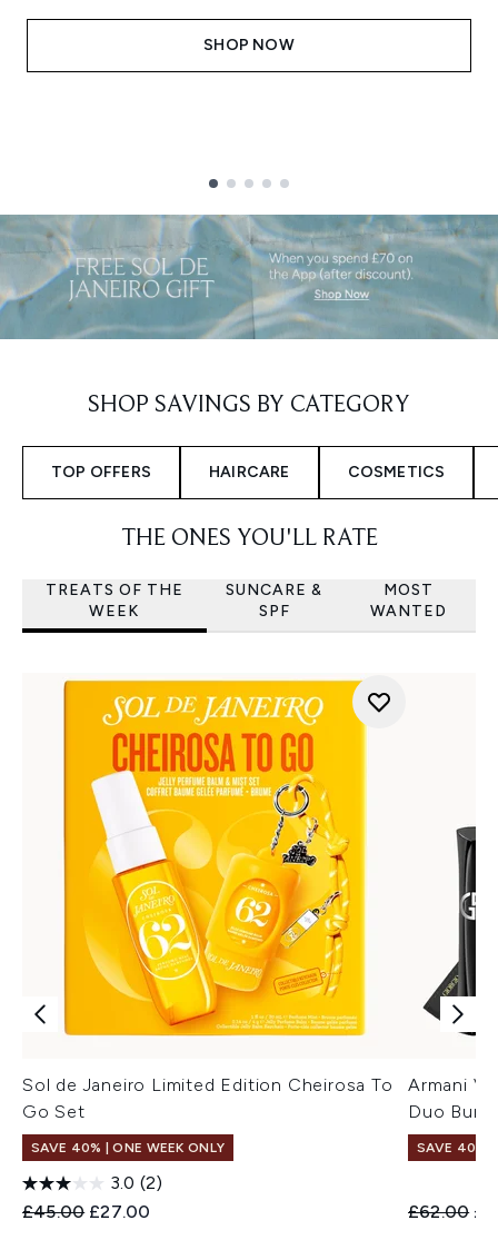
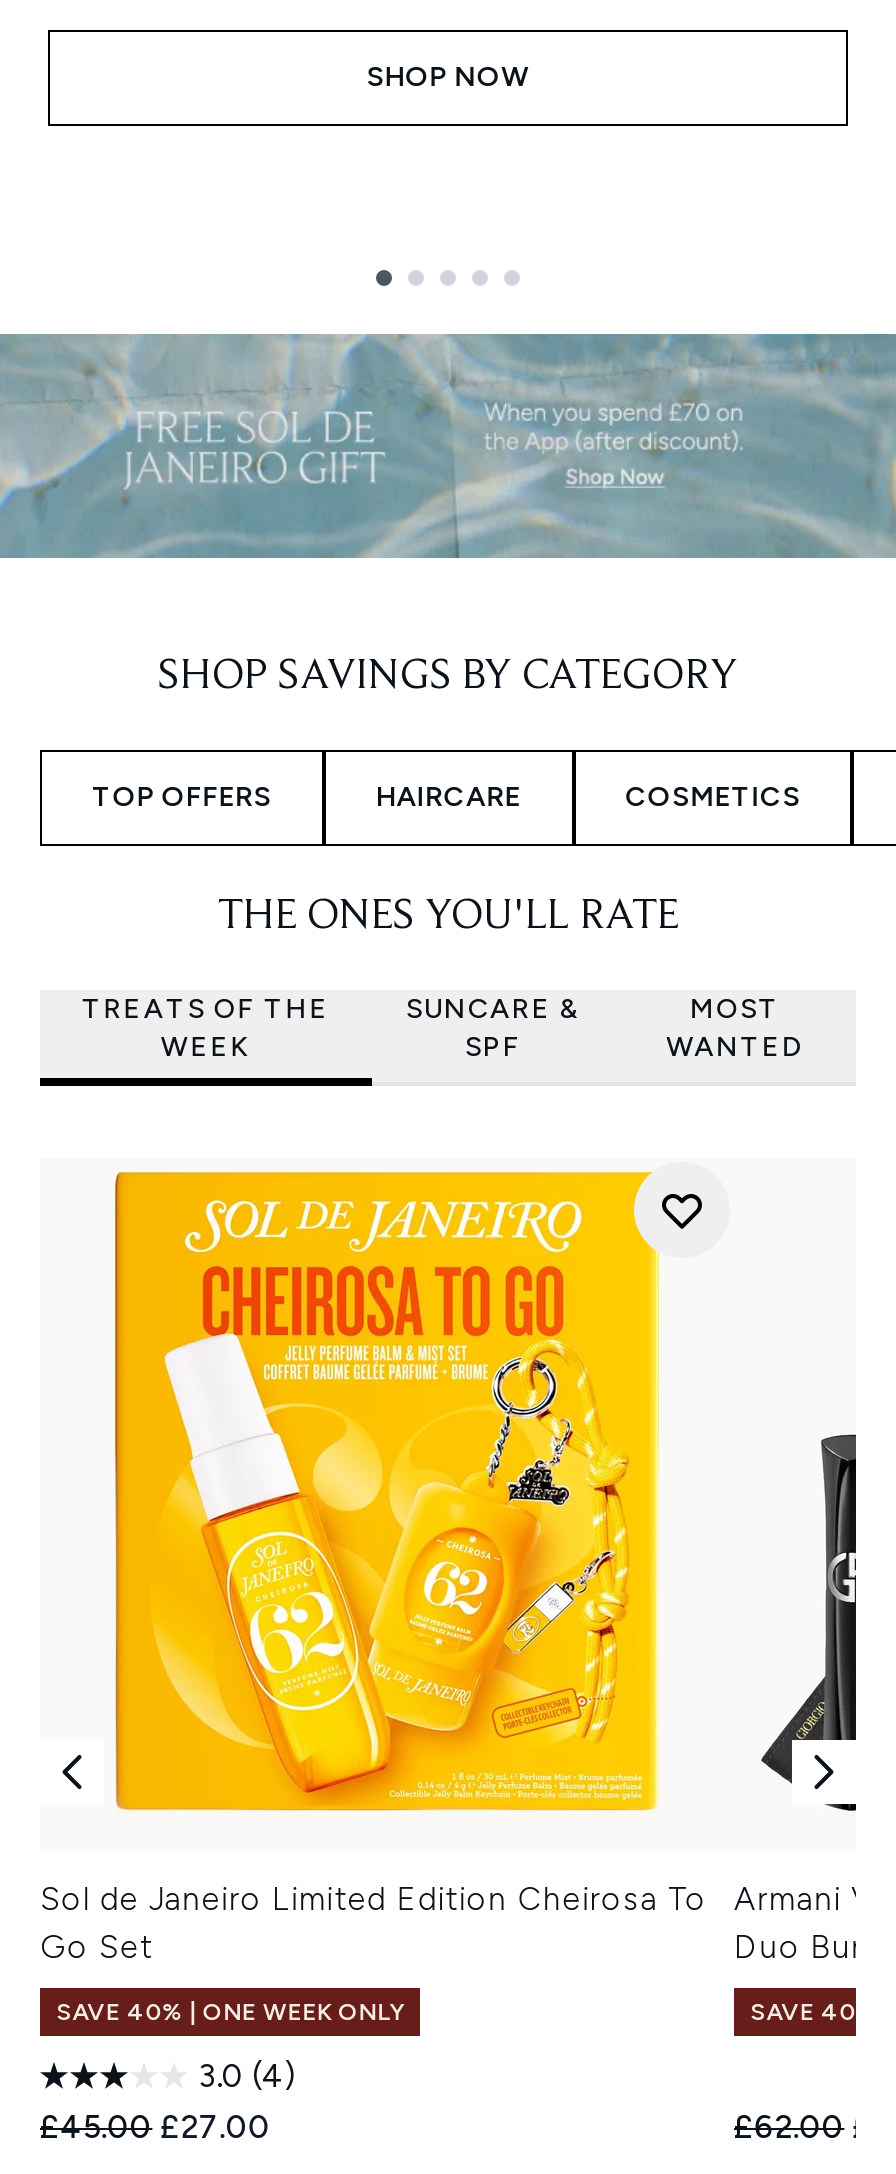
[110,1172,162,1193] 3.0 (2) -> [198,2056,296,2094] 3.0 (4)

